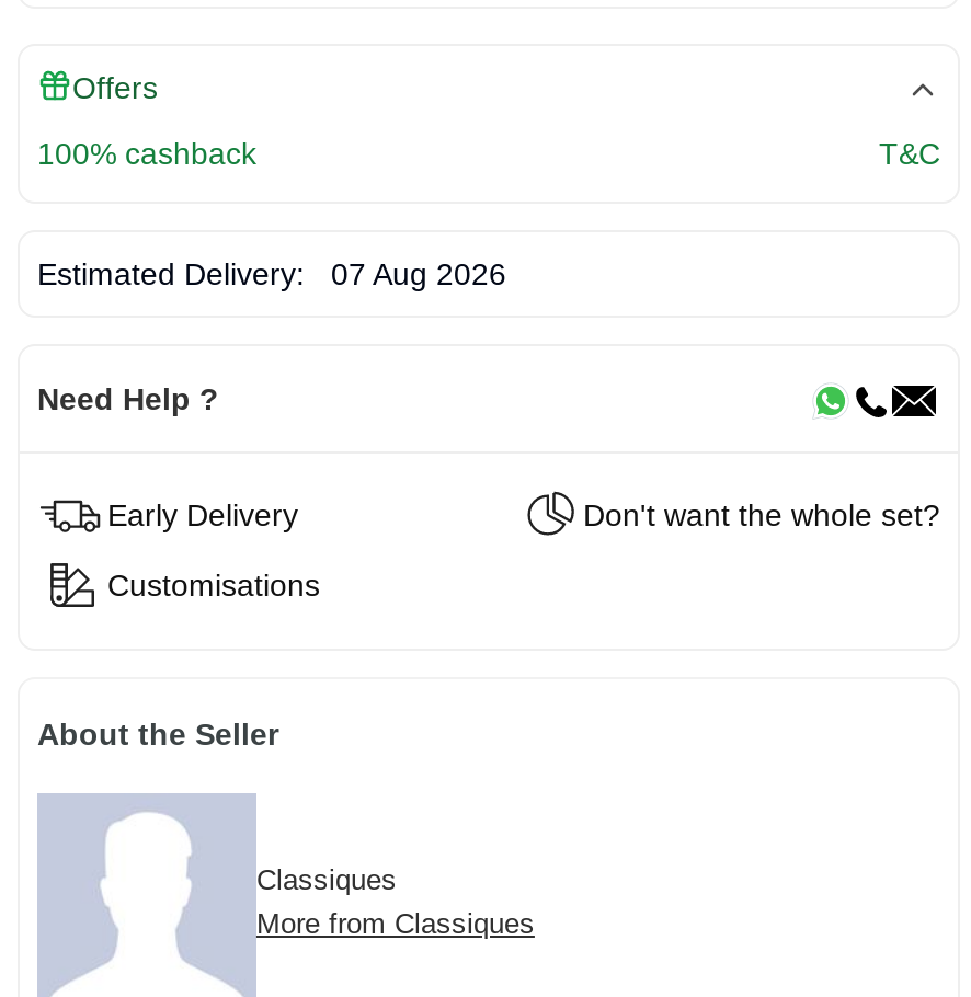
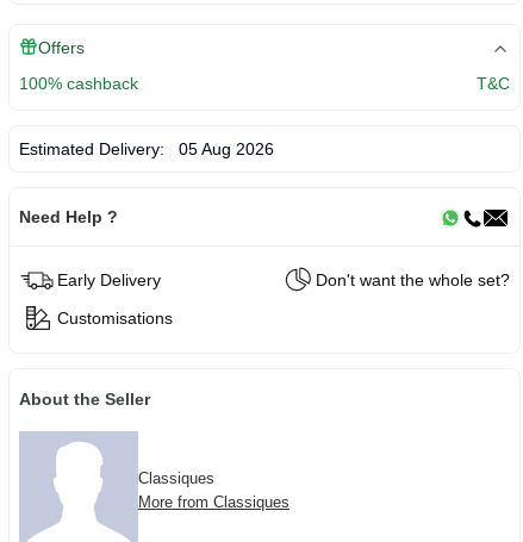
[37,256,506,291] Estimated Delivery: 07 Aug 2026 -> [19,139,274,158] Estimated Delivery: 05 Aug 2026

